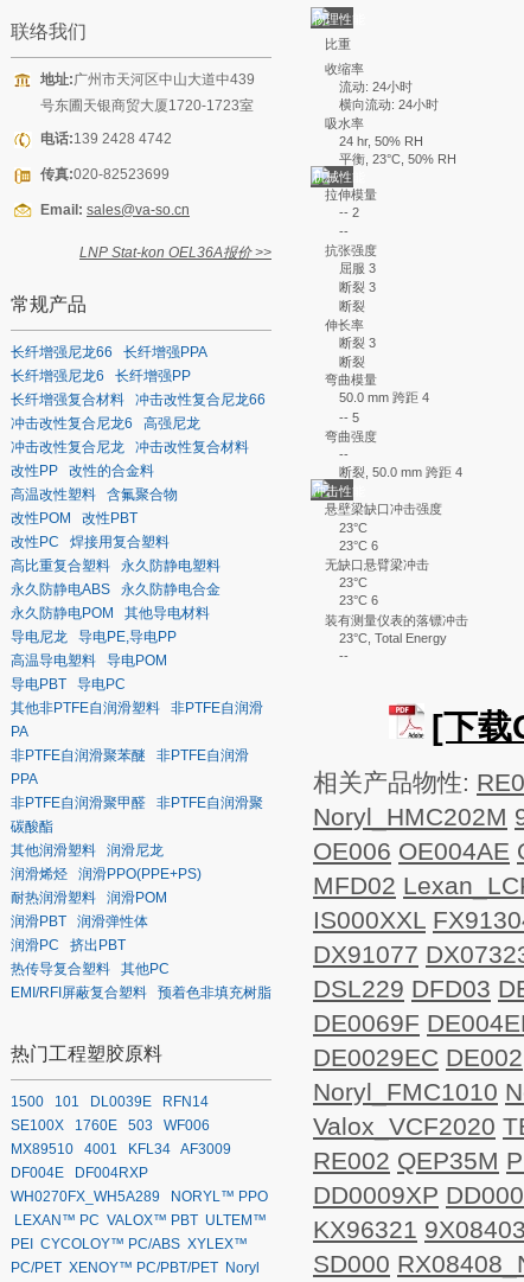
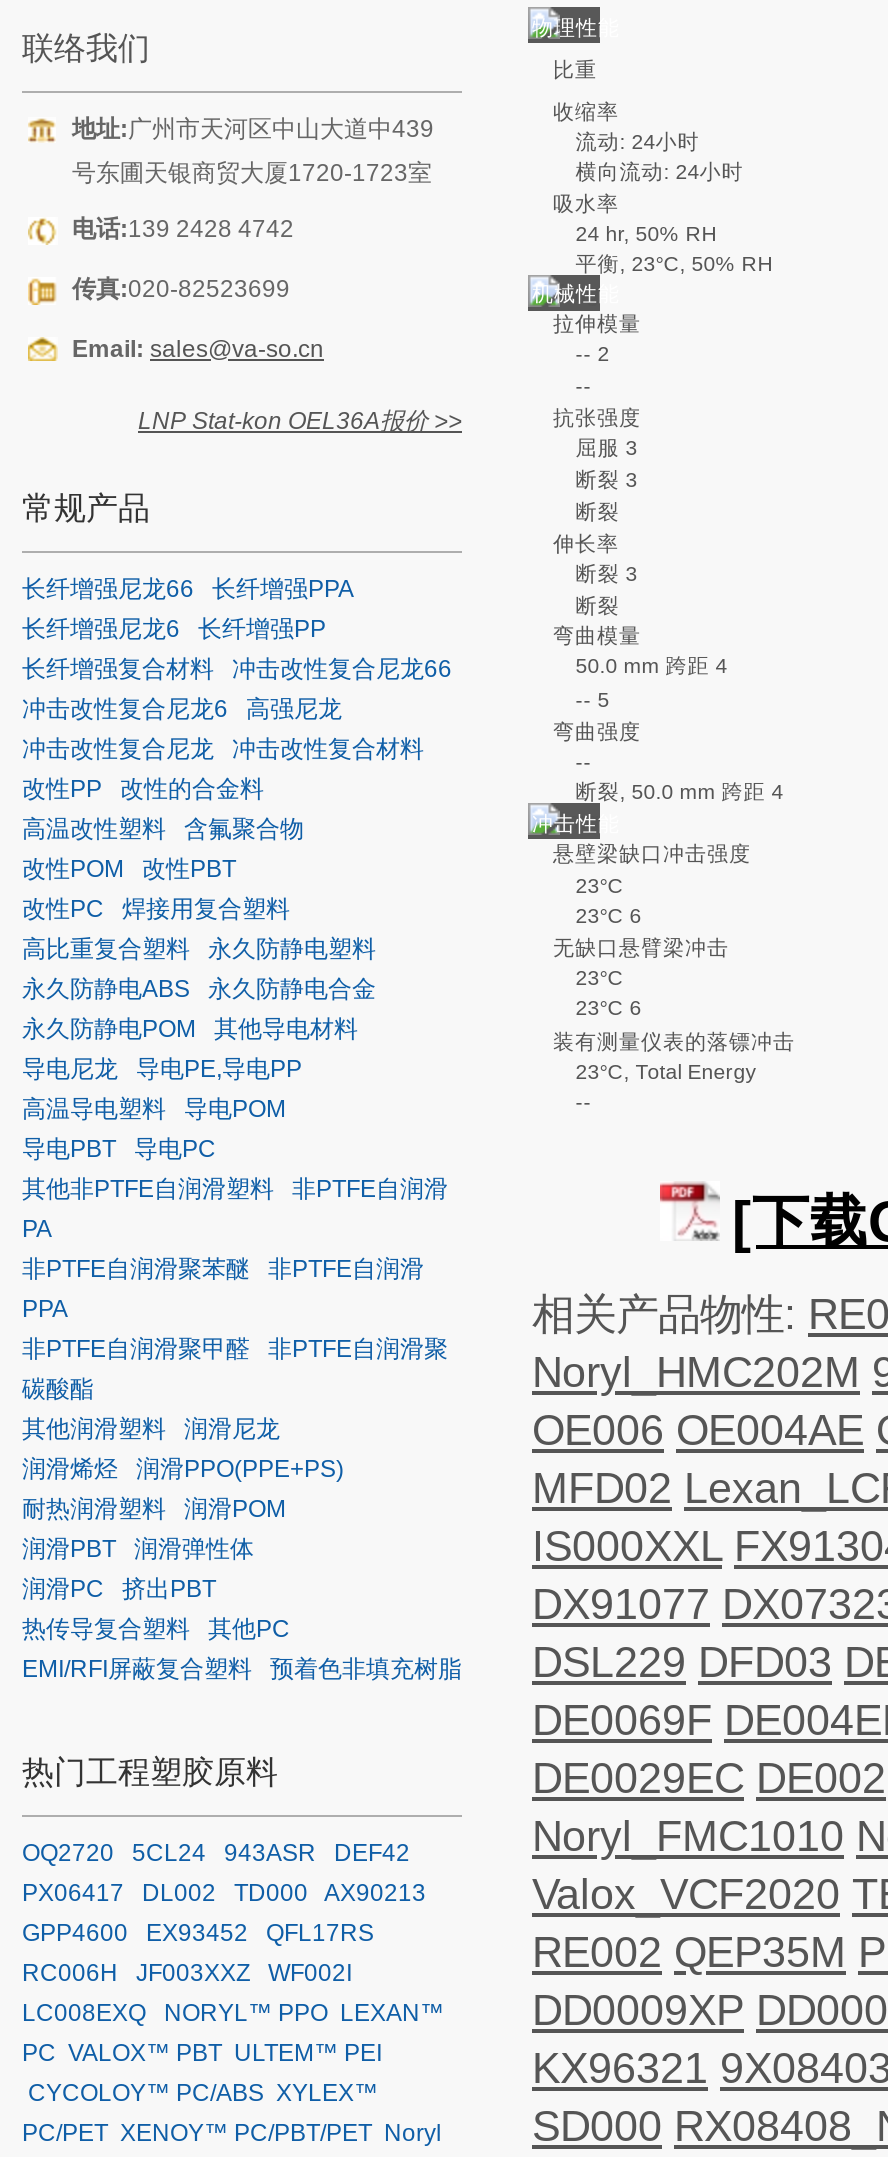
[11,1093,268,1252] 1500 | 101 | DL0039E | RFN14 | SE100X | 1760E | 503 | WF006 | MX89510 | 4001 | KFL34 AF3009 | DF004E | DF004RXP | WH0270FX_WH5A289 | NORYL™ PPO | LEXAN™ PC VALOX™ PBT ULTEM™ | PEI CYCOLOY™ PC/ABS XYLEX™ -> [22,1839,444,2107] OQ2720 | 5CL24 | 943ASR | DEF42 | PX06417 | DL002 | TD000 AX90213 | GPP4600 | EX93452 | QFL17RS | RC006H | JF003XXZ | WF002I | LC008EXQ | NORYL™ PPO LEXAN™ | PC VALOX™ PBT ULTEM™ PEI | CYCOLOY™ PC/ABS XYLEX™

